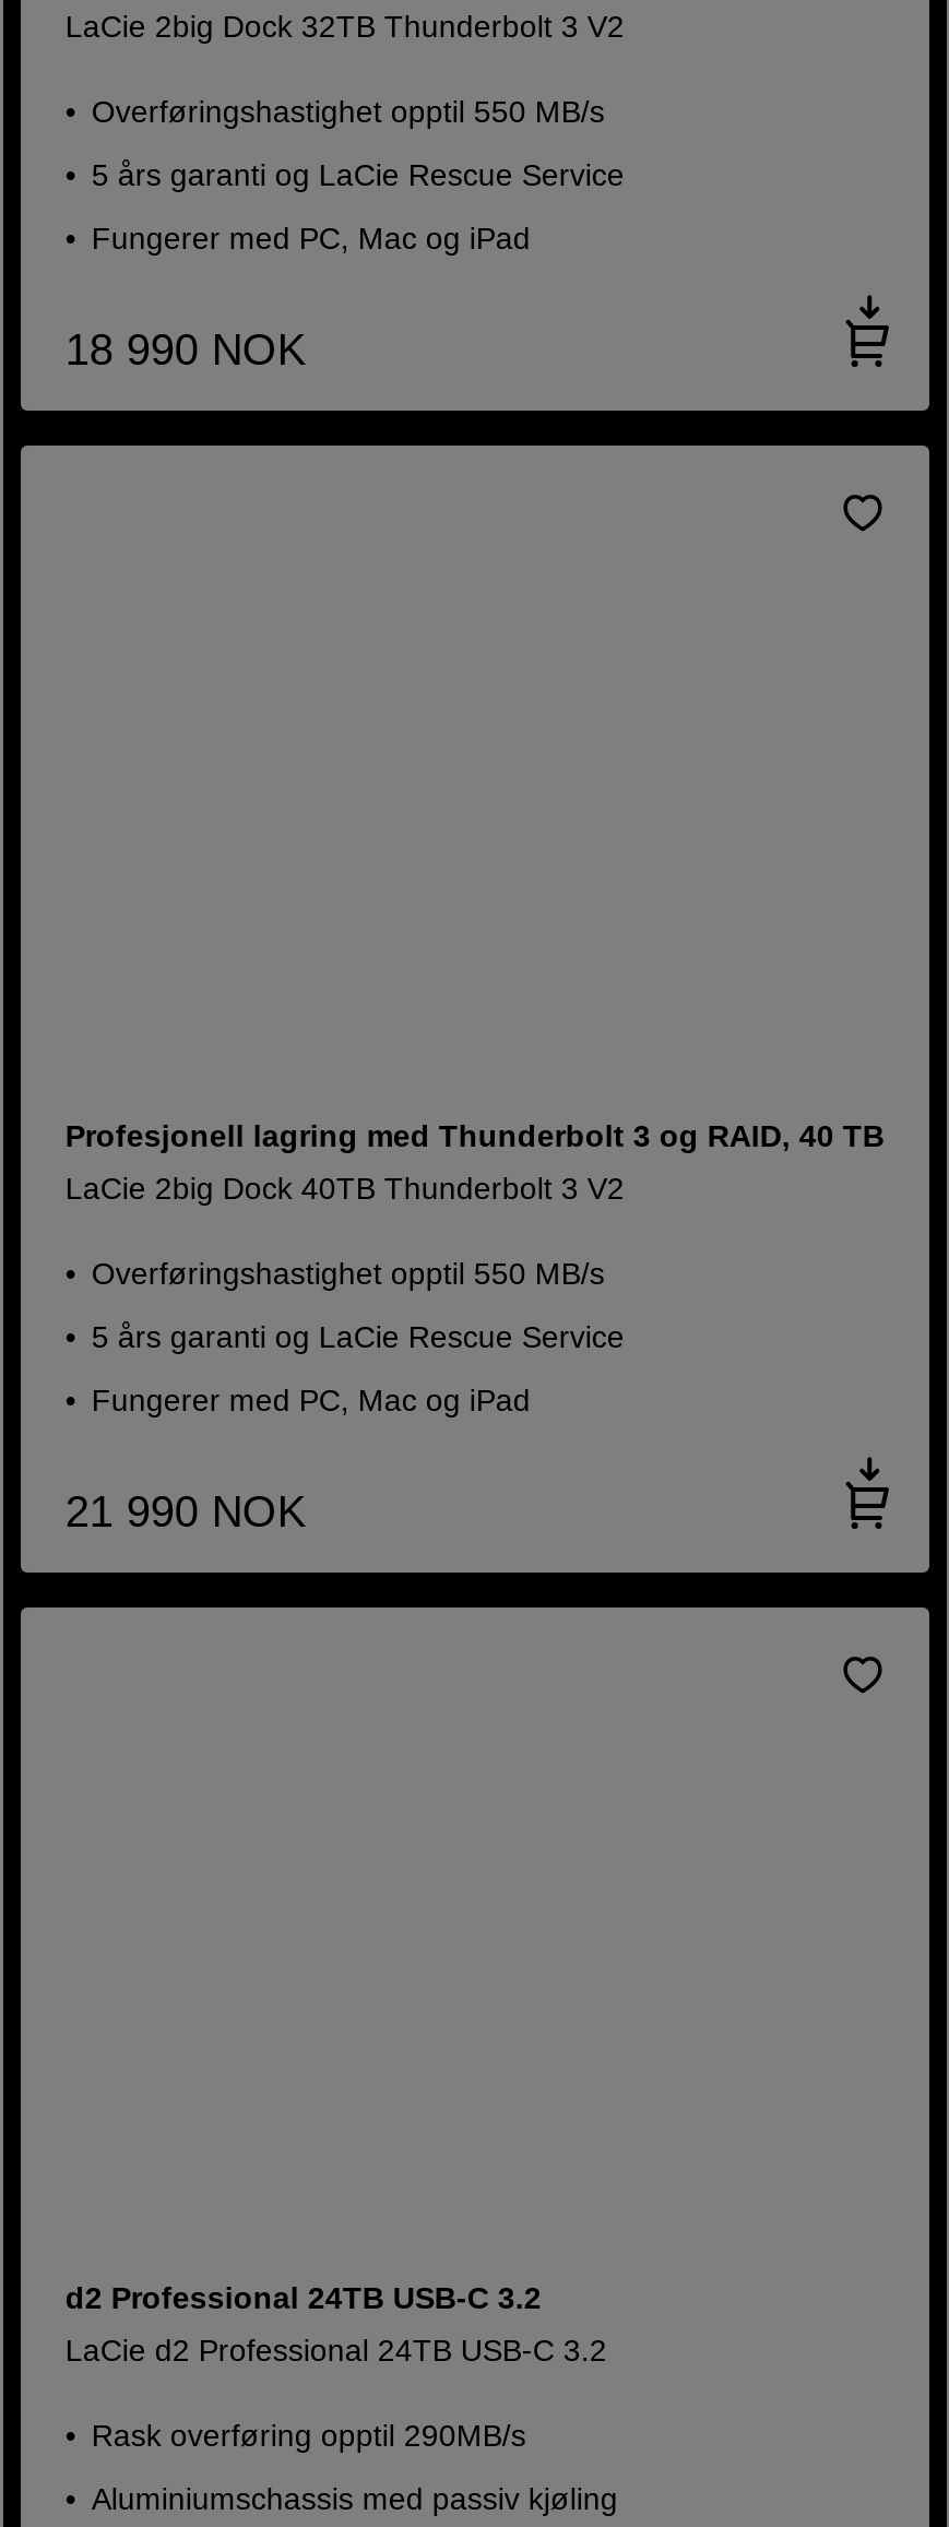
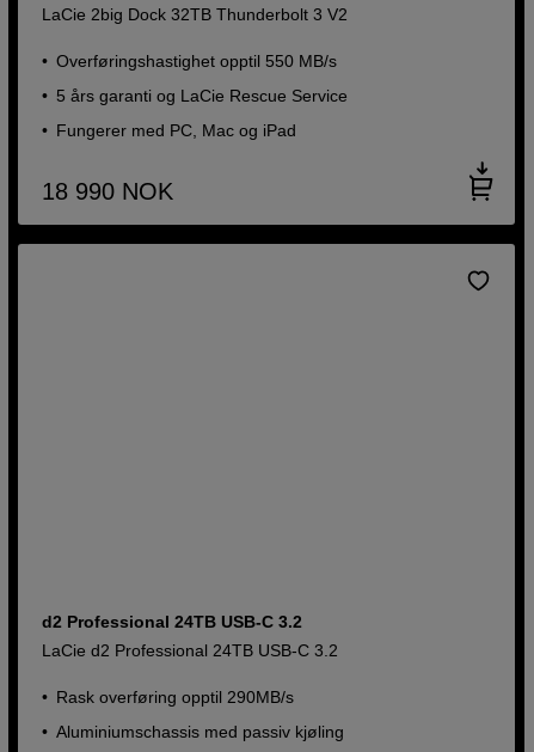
[65,1118,884,1535] Profesjonell lagring med Thunderbolt 3 og RAID, 40 TB | LaCie 2big Dock 40TB Thunderbolt 3 V2 | Overføringshastighet opptil 550 MB/s | 5 års garanti og LaCie Rescue Service | Fungerer med PC, Mac og iPad | 21 990 NOK -> none

